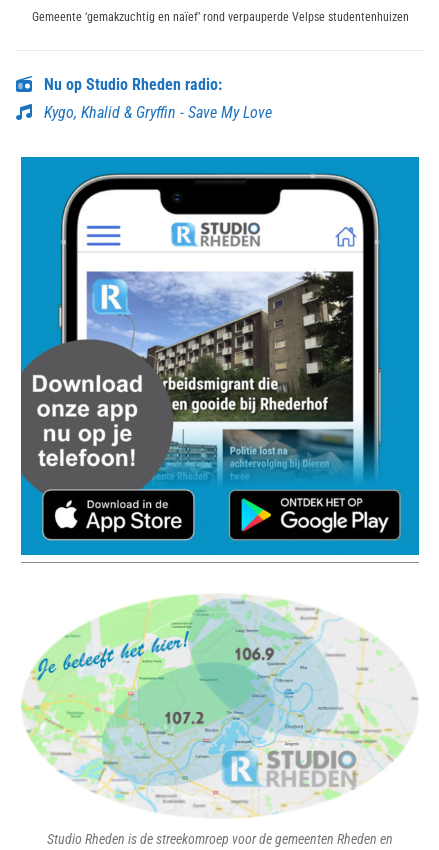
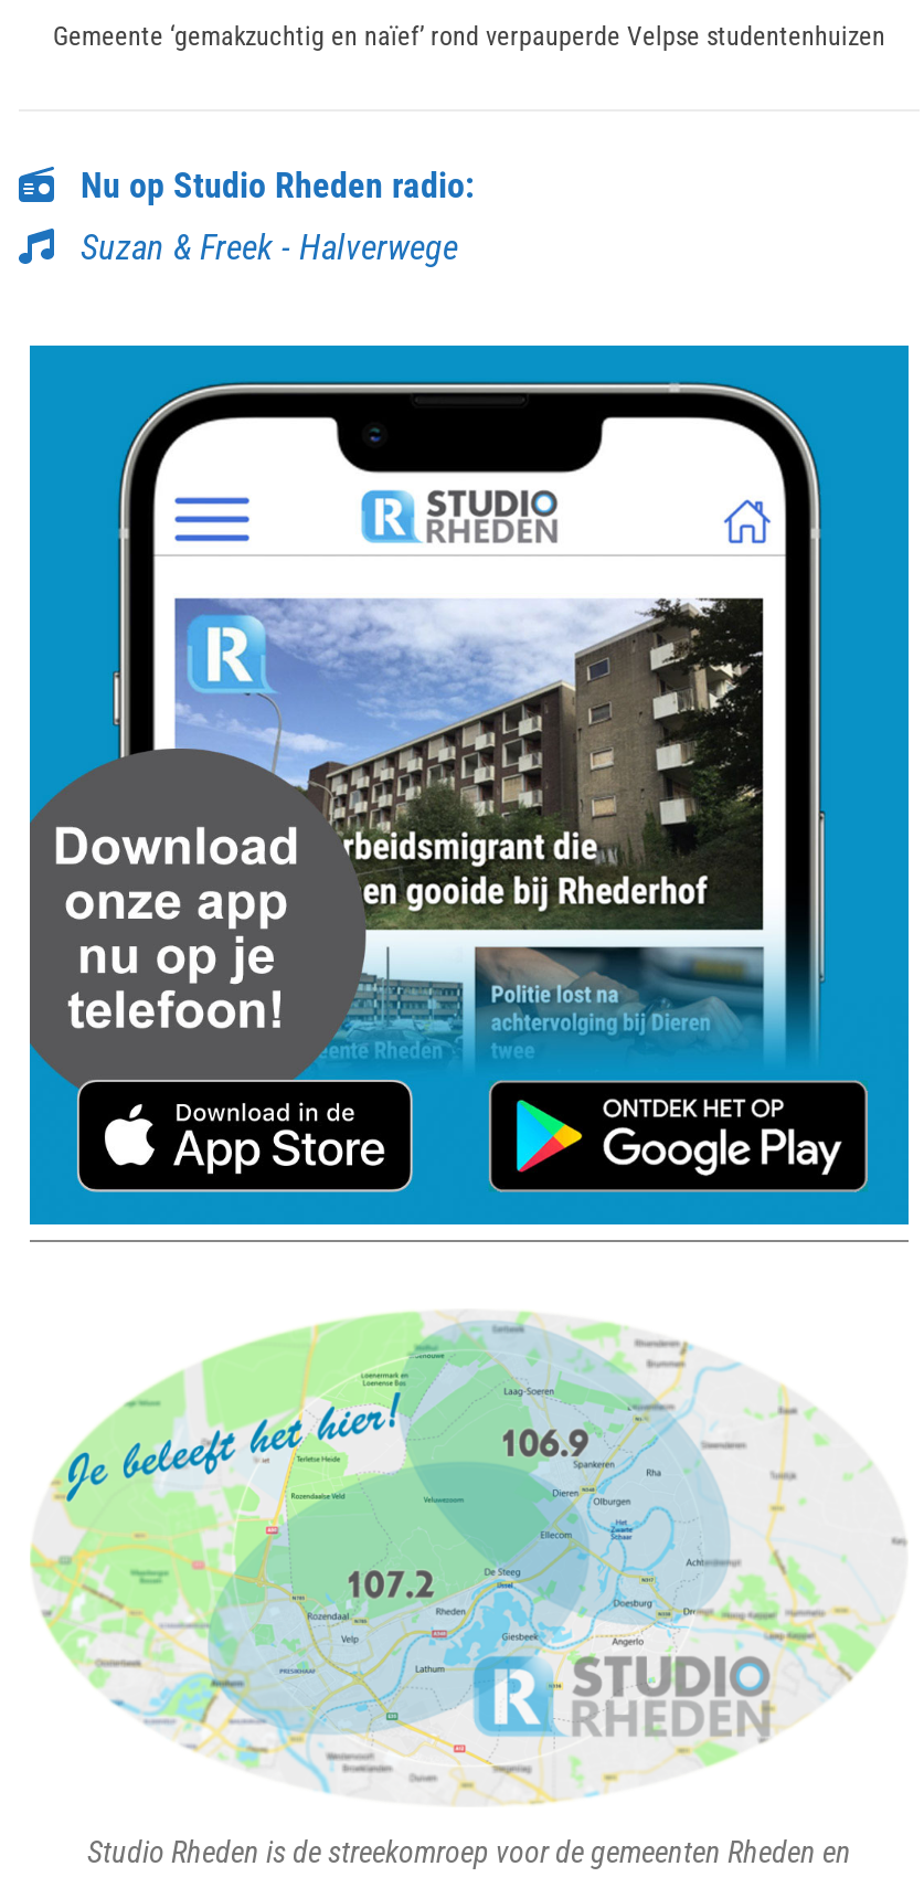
[32,103,272,122] Kygo, Khalid & Gryffin - Save My Love -> [54,227,458,269] Suzan & Freek - Halverwege

